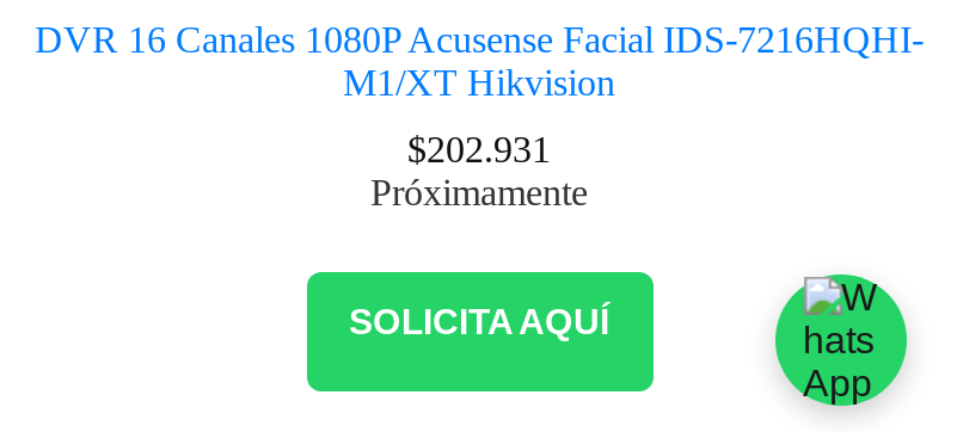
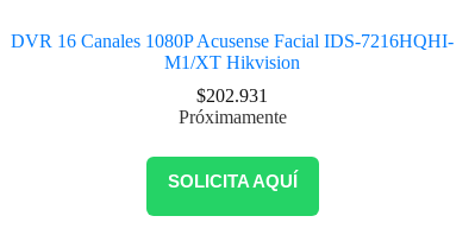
[771,272,912,413] [image] -> none

